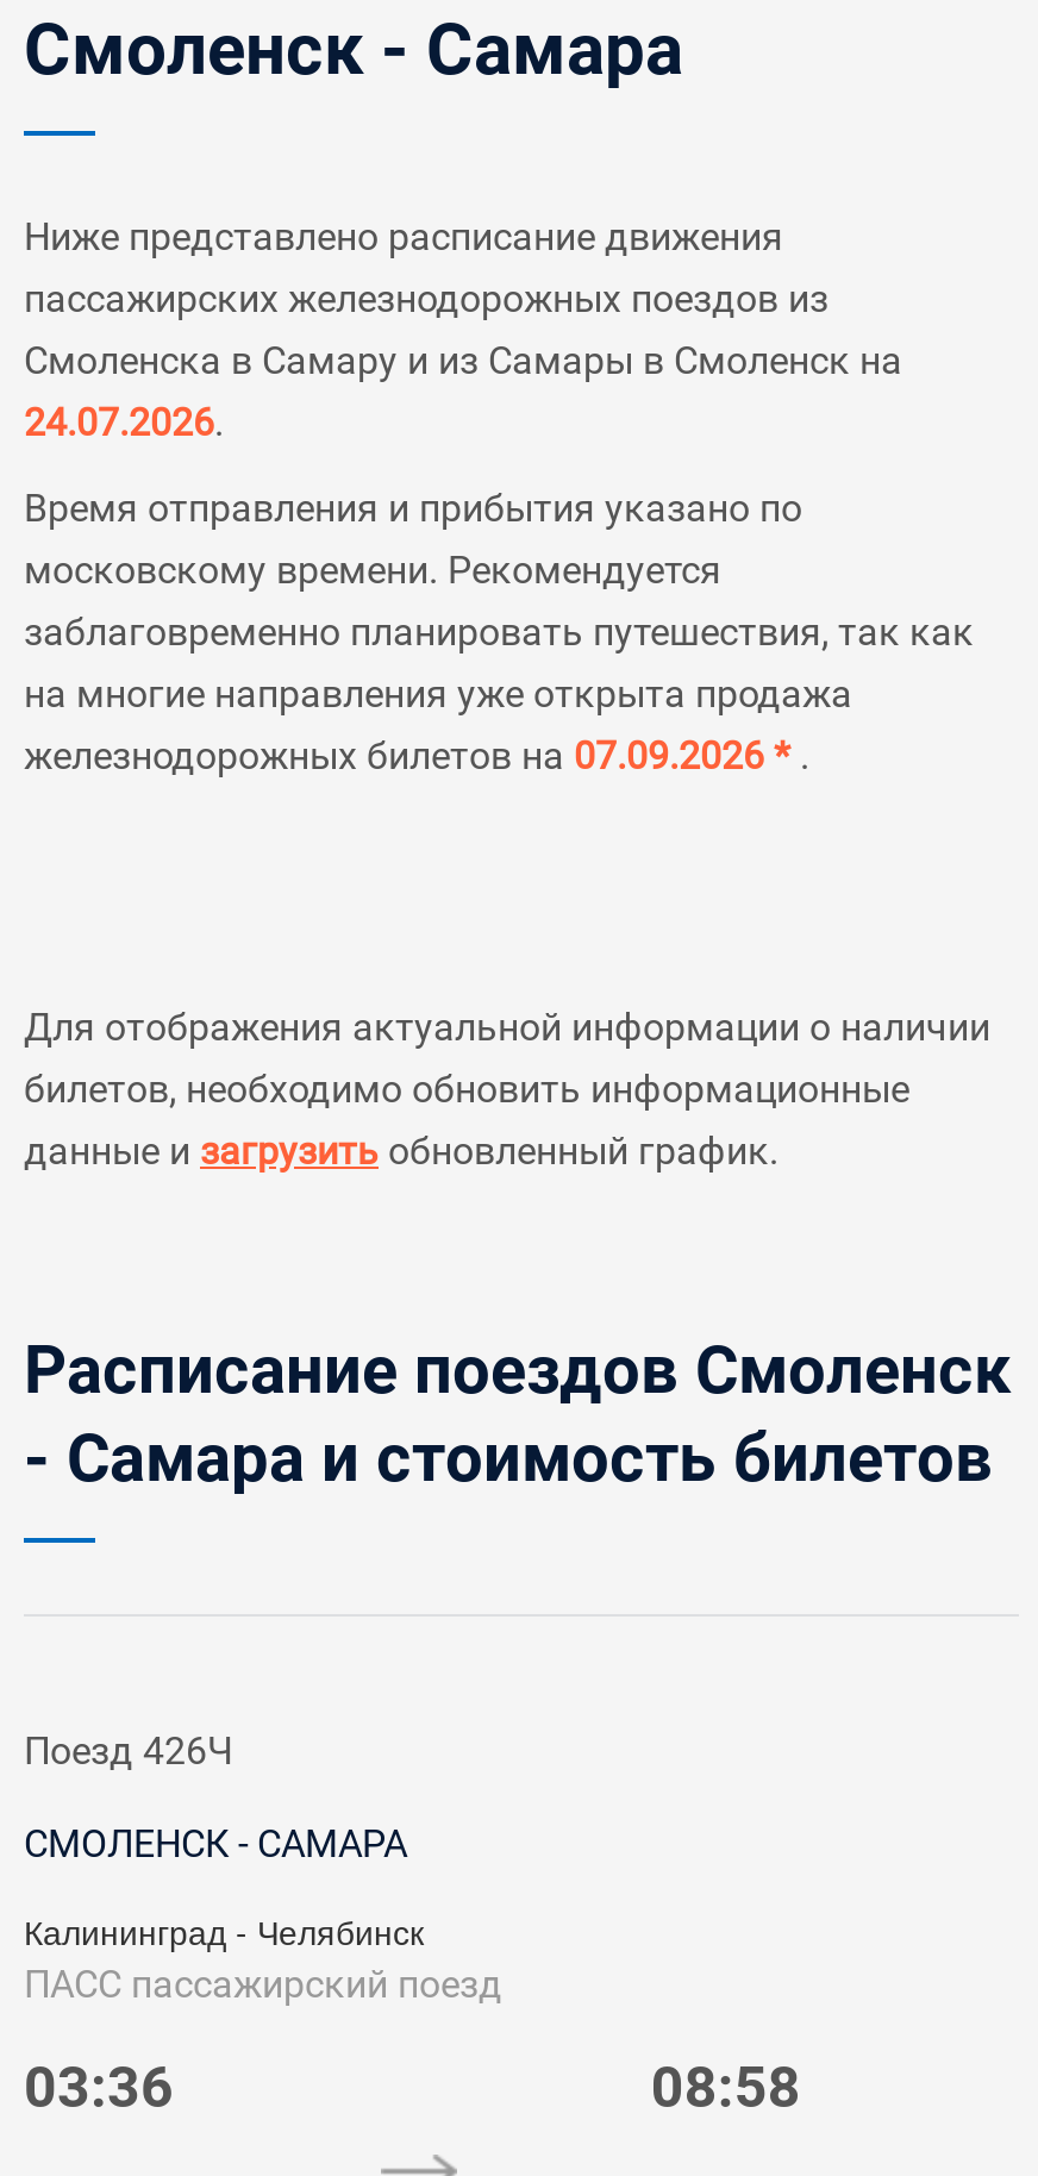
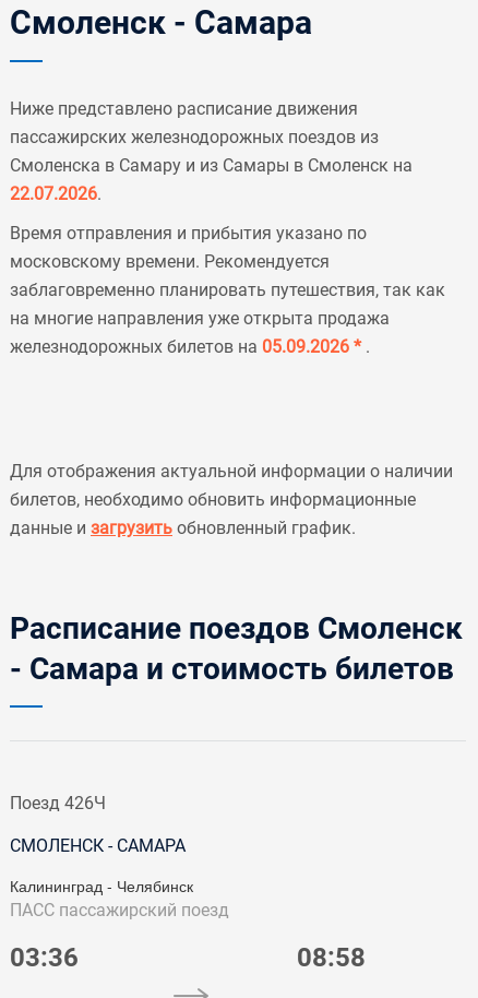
[24,400,224,445] 24.07.2026. -> [10,183,101,204] 22.07.2026.
[24,733,809,779] железнодорожных билетов на 07.09.2026 *. -> [10,336,370,357] железнодорожных билетов на 05.09.2026 *.

